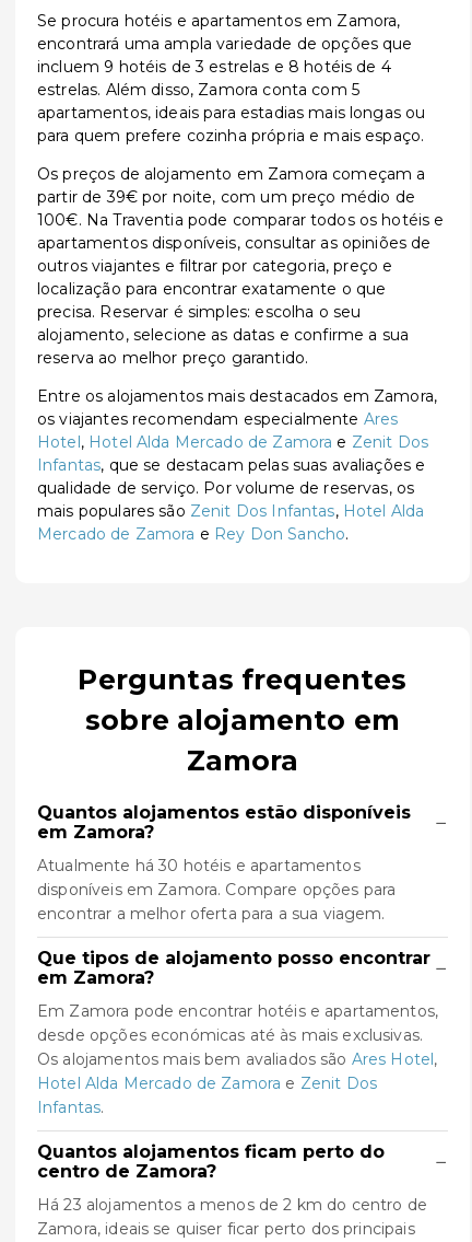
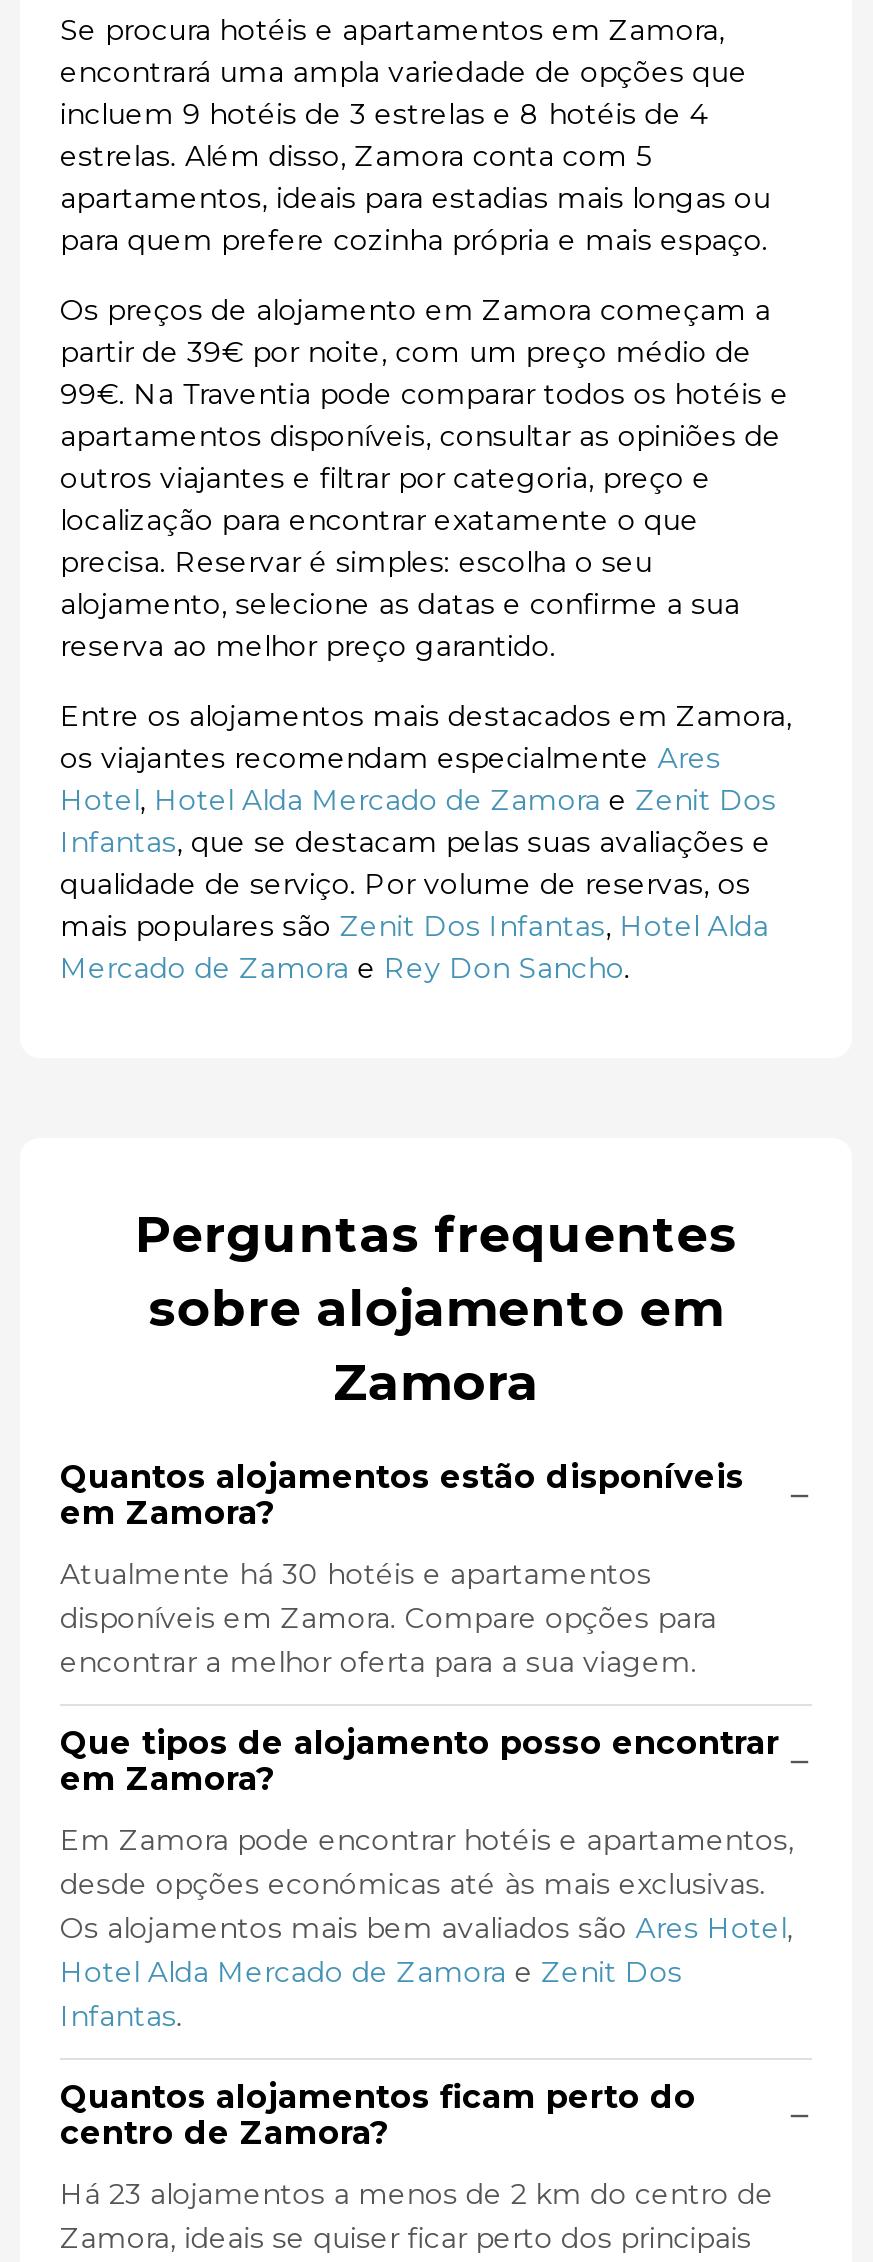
[37,210,444,230] 100€. Na Traventia pode comparar todos os hotéis e -> [60,376,789,412] 99€. Na Traventia pode comparar todos os hotéis e

